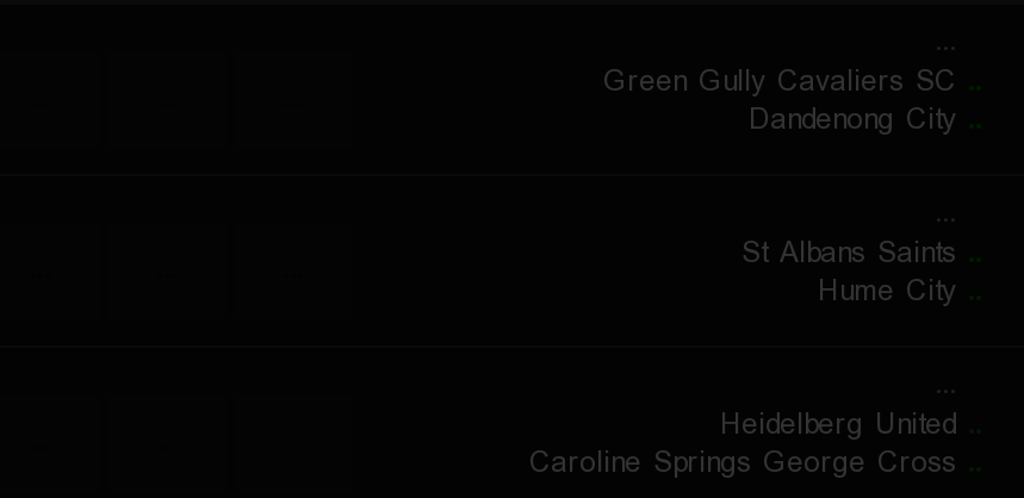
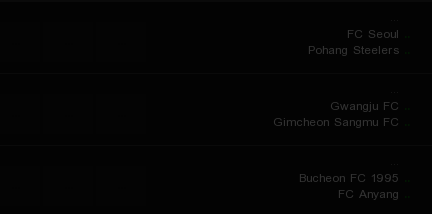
[603,60,956,105] Green Gully Cavaliers SC -> [347,25,399,44] FC Seoul
[749,98,956,143] Dandenong City -> [308,41,399,60] Pohang Steelers
[741,231,956,276] St Albans Saints -> [330,97,399,116] Gwangju FC
[818,269,956,315] Hume City -> [273,113,399,132] Gimcheon Sangmu FC
[720,403,956,448] Heidelberg United -> [299,169,399,188] Bucheon FC 1995
[529,441,956,486] Caroline Springs George Cross -> [338,185,399,204] FC Anyang

